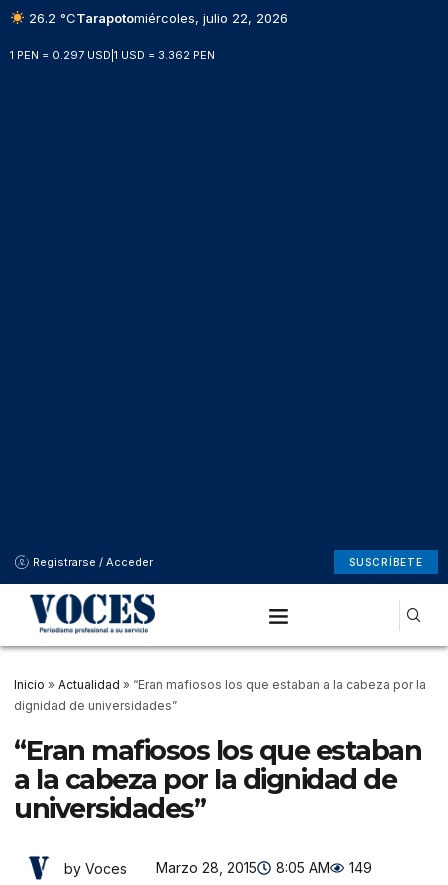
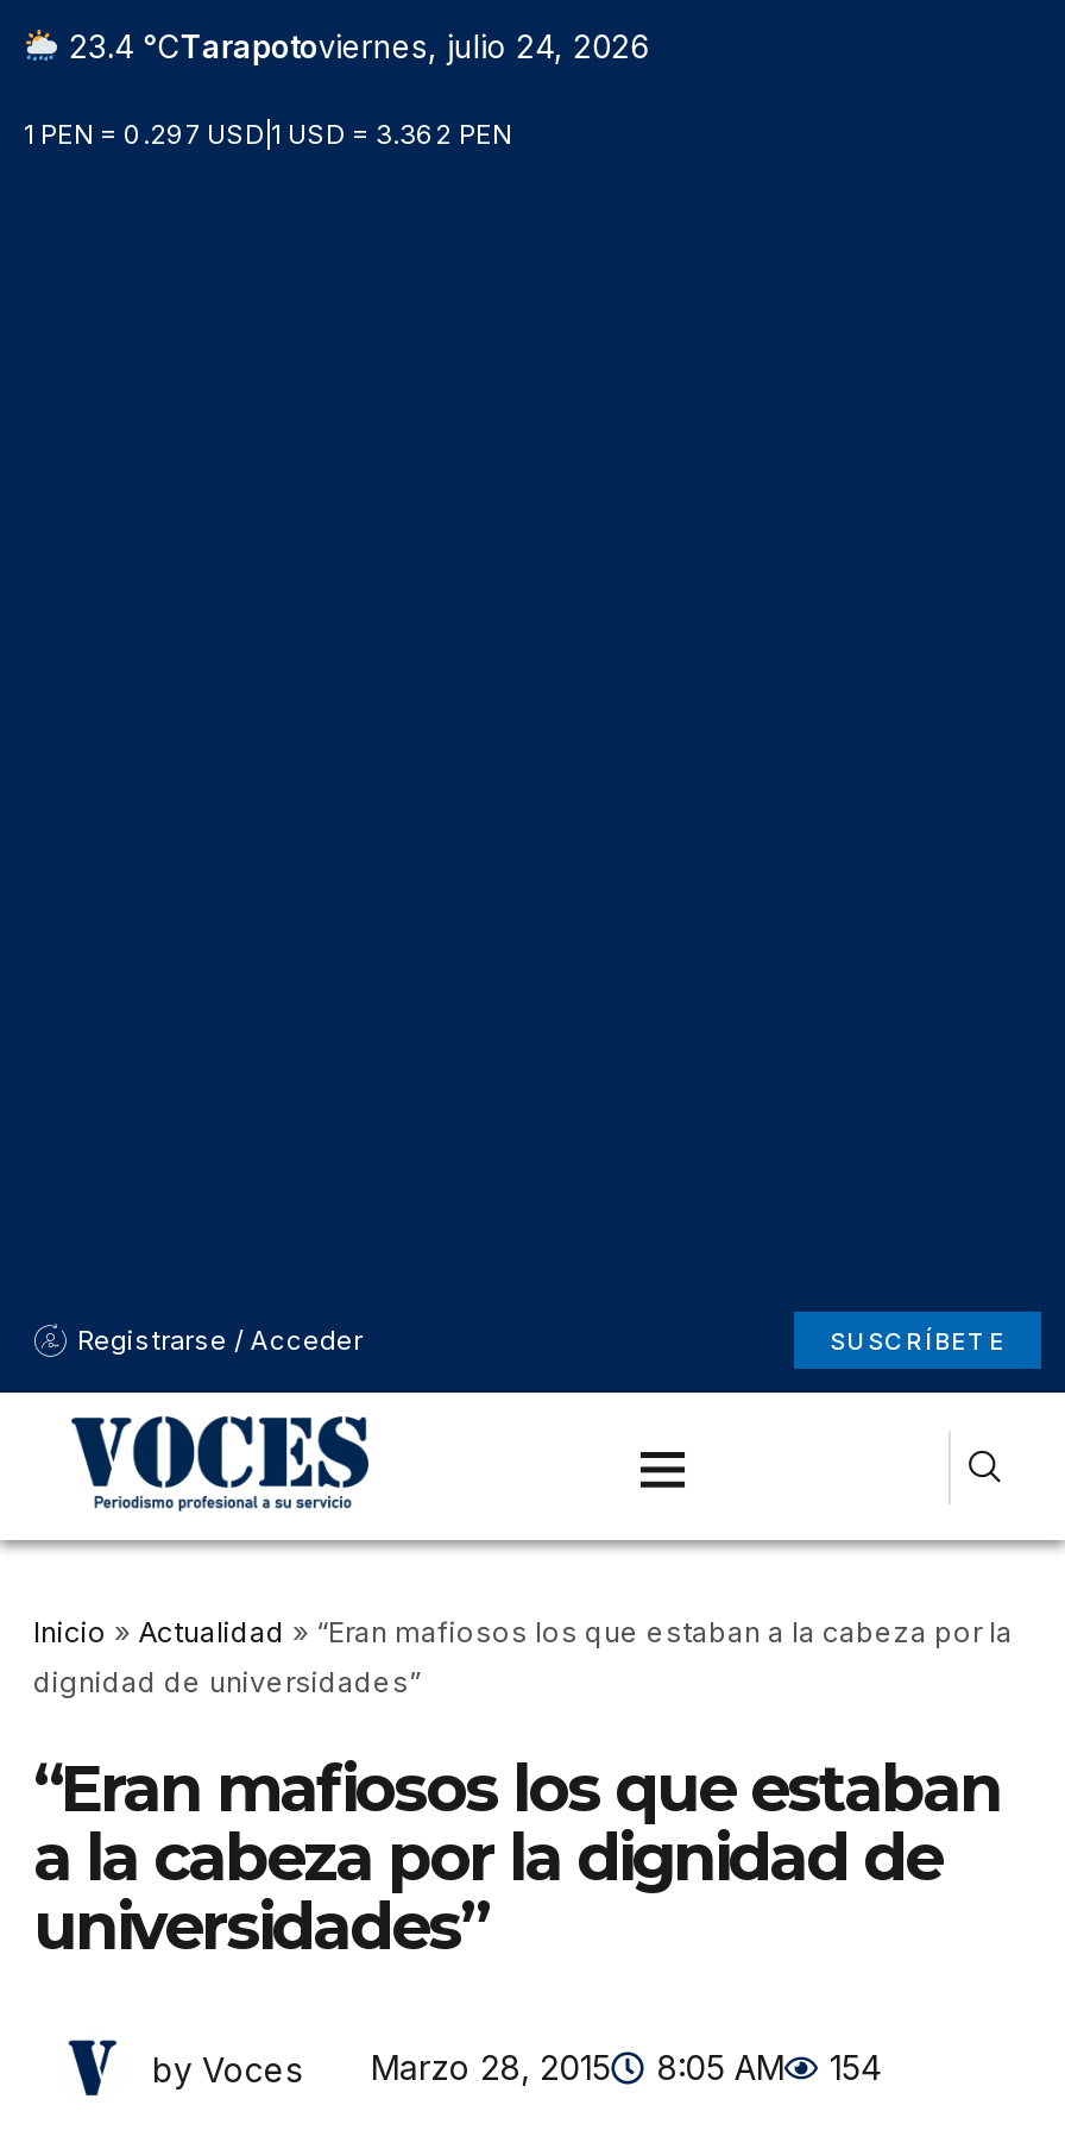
[25,10,288,26] 26.2 °CTarapotomiércoles, julio 22, 2026 -> [59,27,649,65] 23.4 °CTarapotoviernes, julio 24, 2026
[64,859,372,876] by Voces Marzo 28, 2015 8:05 AM 149 -> [152,2047,882,2088] by Voces Marzo 28, 2015 8:05 AM 154

